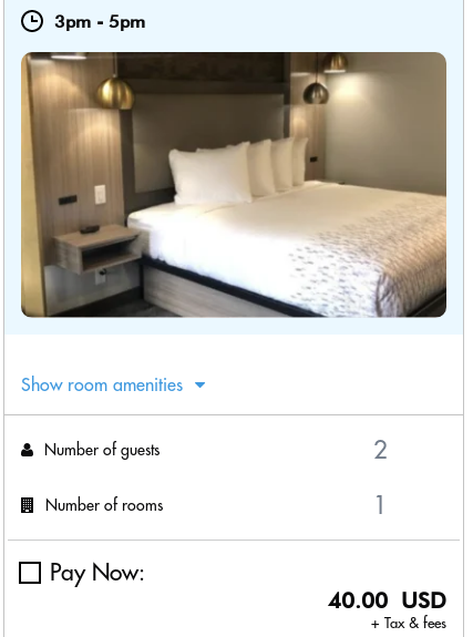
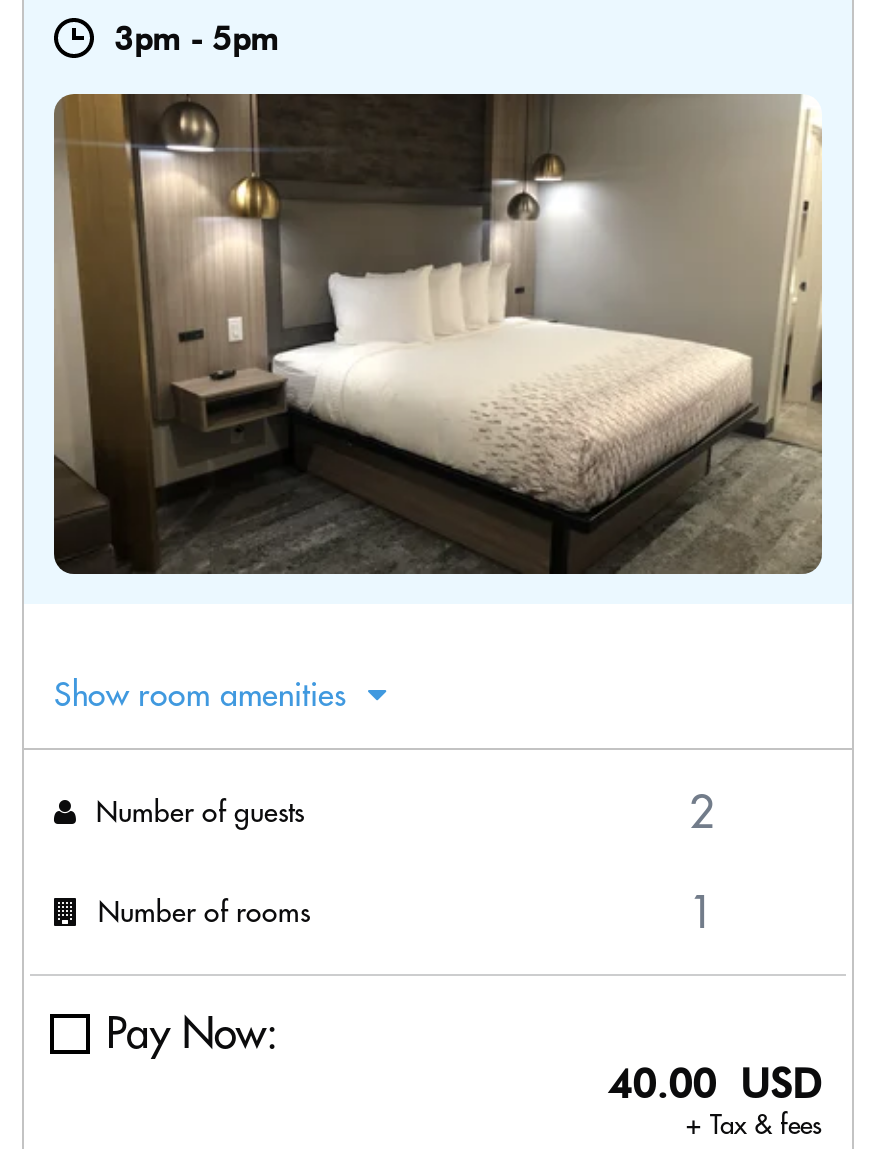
[20,52,448,319] [image] -> [52,94,824,576] [image]

